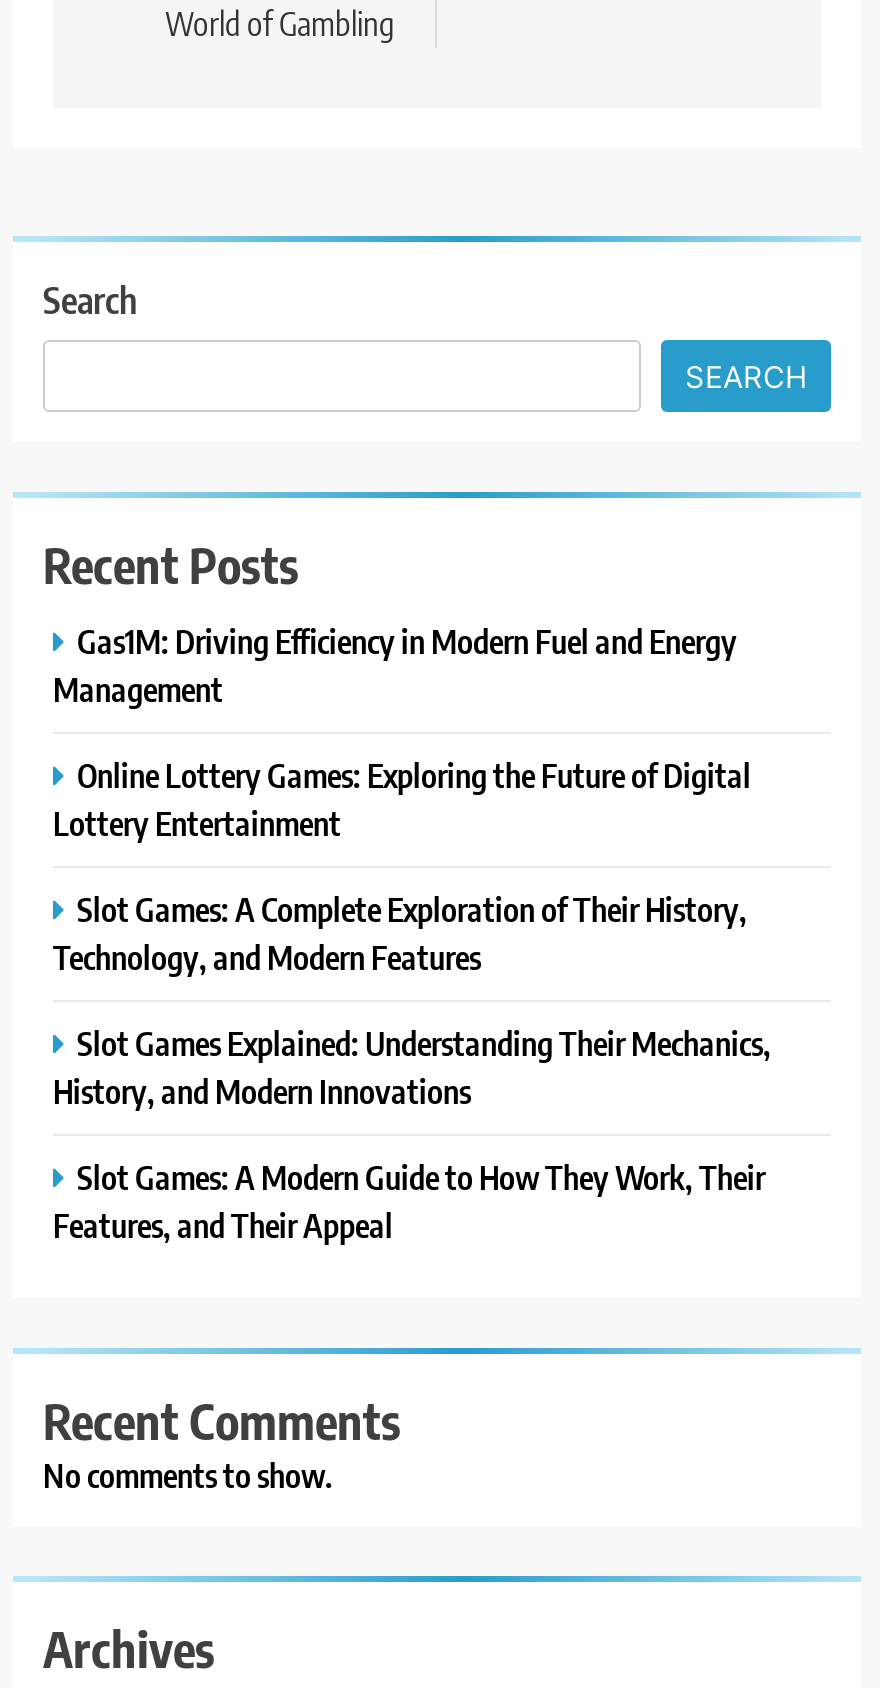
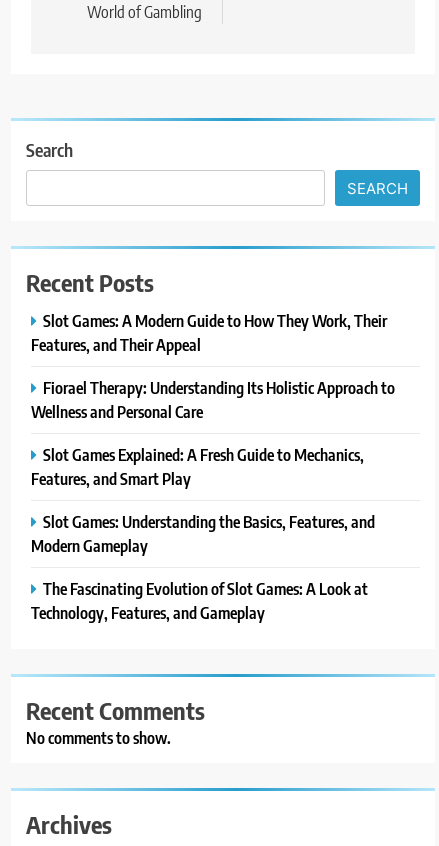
[53,619,771,1111] Gas1M: Driving Efficiency in Modern Fuel and Energy | Management | Online Lottery Games: Exploring the Future of Digital | Lottery Entertainment | Slot Games: A Complete Exploration of Their History, | Technology, and Modern Features | Slot Games Explained: Understanding Their Mechanics, | History, and Modern Innovations -> none
moved [53,1155,765,1245] -> [31,310,387,355]: Slot Games: A Modern Guide to How They Work, Their | Features, and Their Appeal
none -> [31,377,395,623] Fiorael Therapy: Understanding Its Holistic Approach to | Wellness and Personal Care | Slot Games Explained: A Fresh Guide to Mechanics, | Features, and Smart Play | Slot Games: Understanding the Basics, Features, and | Modern Gameplay | The Fascinating Evolution of Slot Games: A Look at | Technology, Features, and Gameplay

